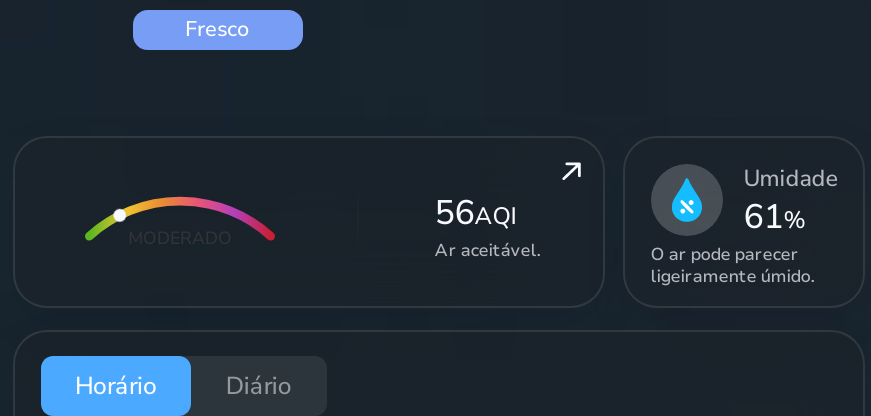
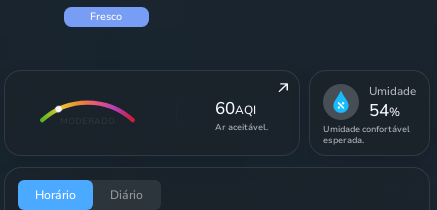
[434,190,516,236] 56AQI -> [215,97,256,120] 60AQI
[650,194,814,287] 61% | O ar pode parecer | ligeiramente úmido. -> [323,99,410,146] 54% | Umidade confortável | esperada.

